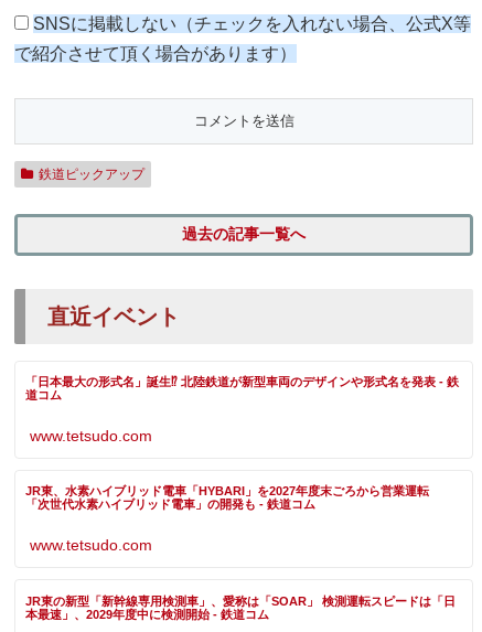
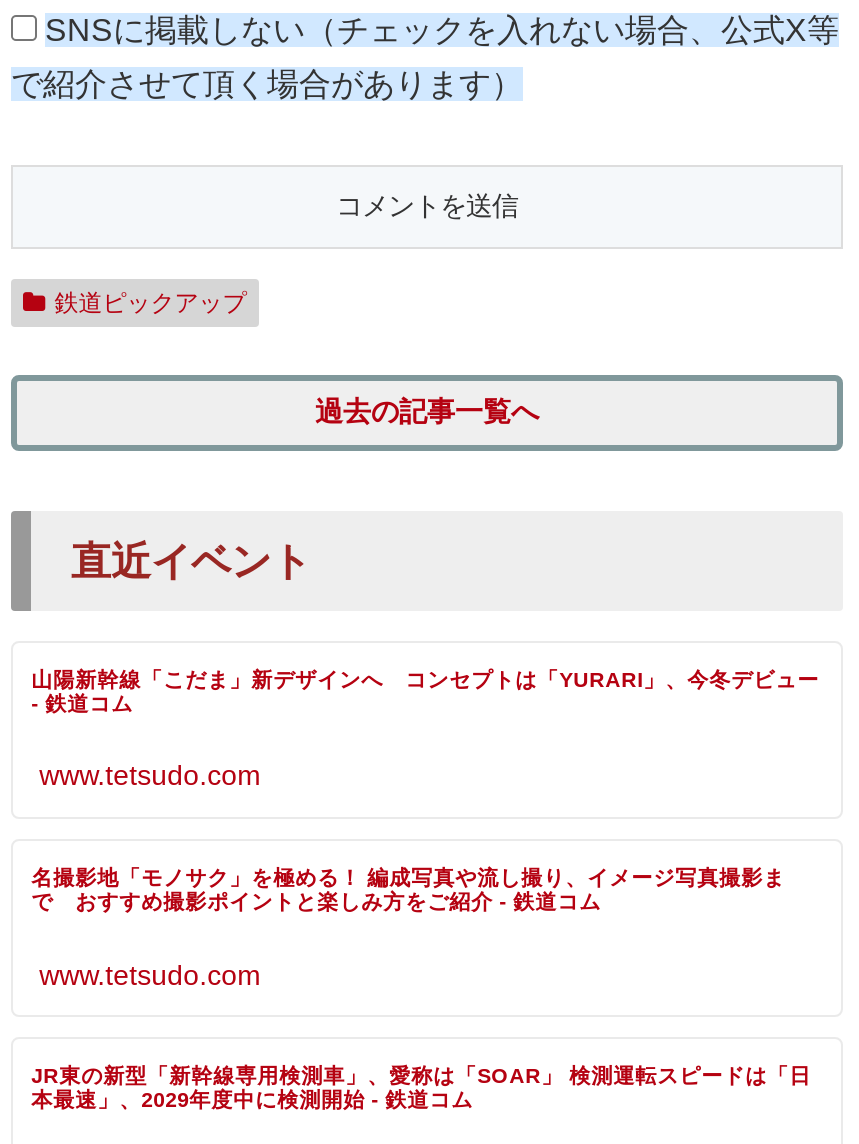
[25,375,459,402] 「日本最大の形式名」誕生⁉ 北陸鉄道が新型車両のデザインや形式名を発表 - 鉄 | 道コム -> [31,667,819,715] 山陽新幹線「こだま」新デザインへ コンセプトは「YURARI」、今冬デビュー | - 鉄道コム
[25,485,441,511] JR東、水素ハイブリッド電車「HYBARI」を2027年度末ごろから営業運転 | 「次世代水素ハイブリッド電車」の開発も - 鉄道コム -> [31,865,785,913] 名撮影地「モノサク」を極める！ 編成写真や流し撮り、イメージ写真撮影ま | で おすすめ撮影ポイントと楽しみ方をご紹介 - 鉄道コム

